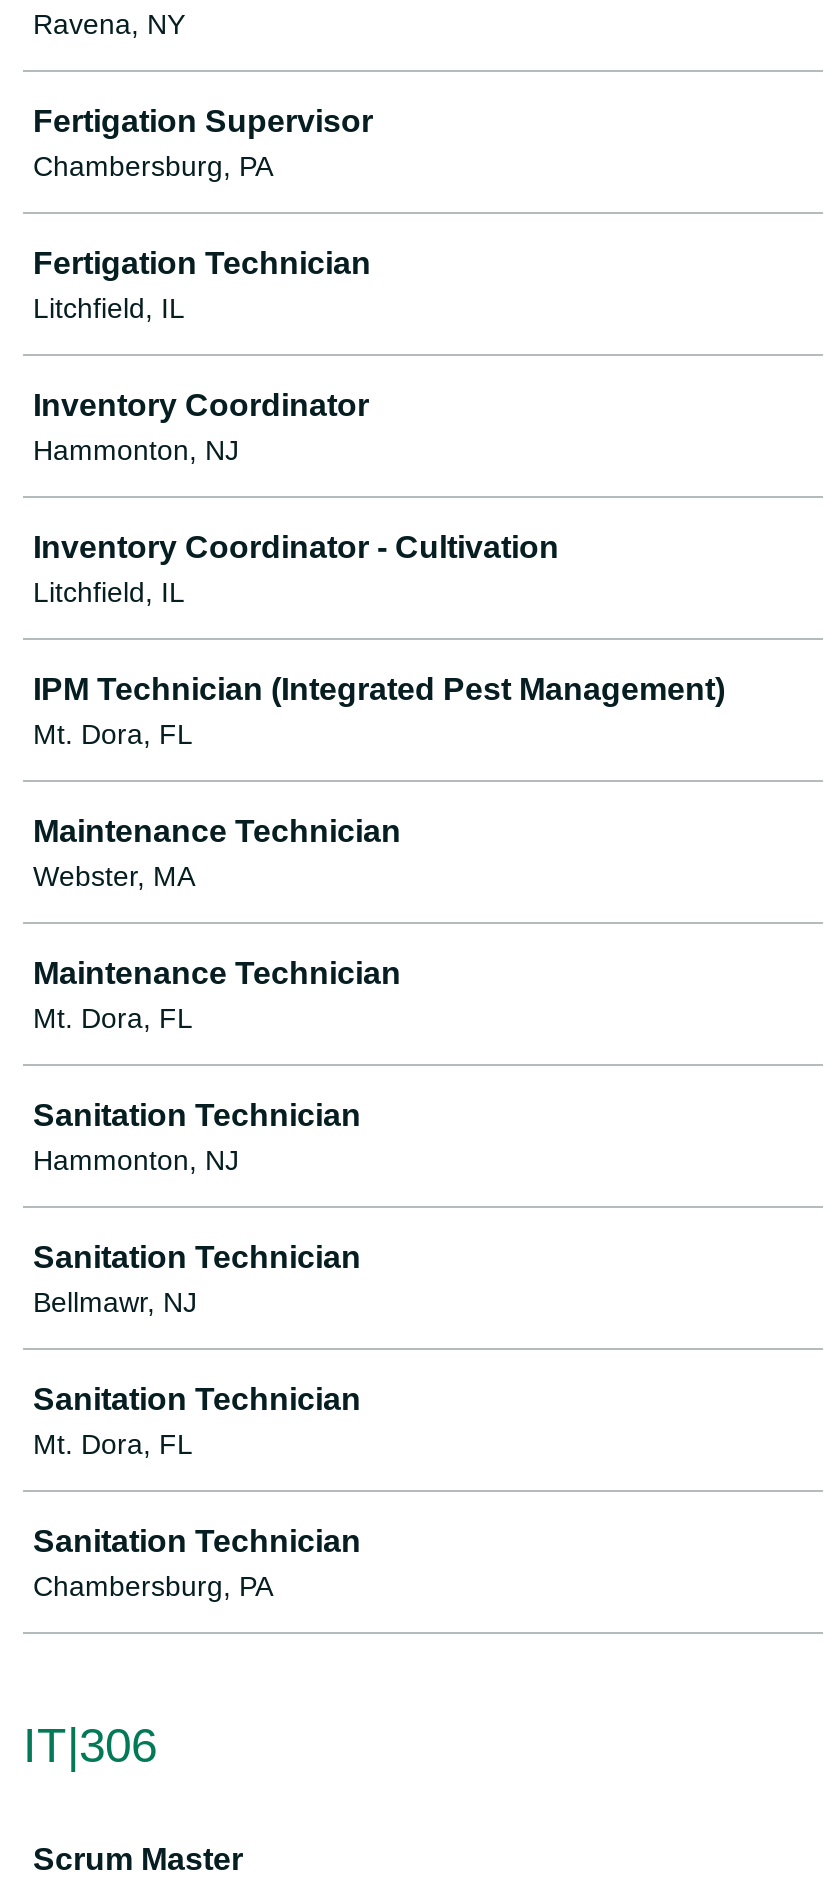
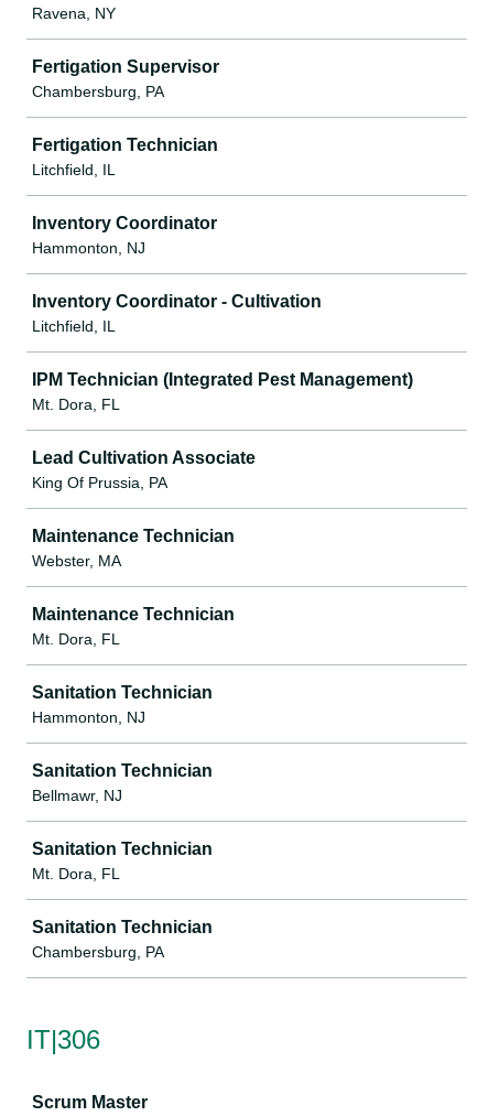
none -> [32,448,256,491] Lead Cultivation Associate | King Of Prussia, PA

